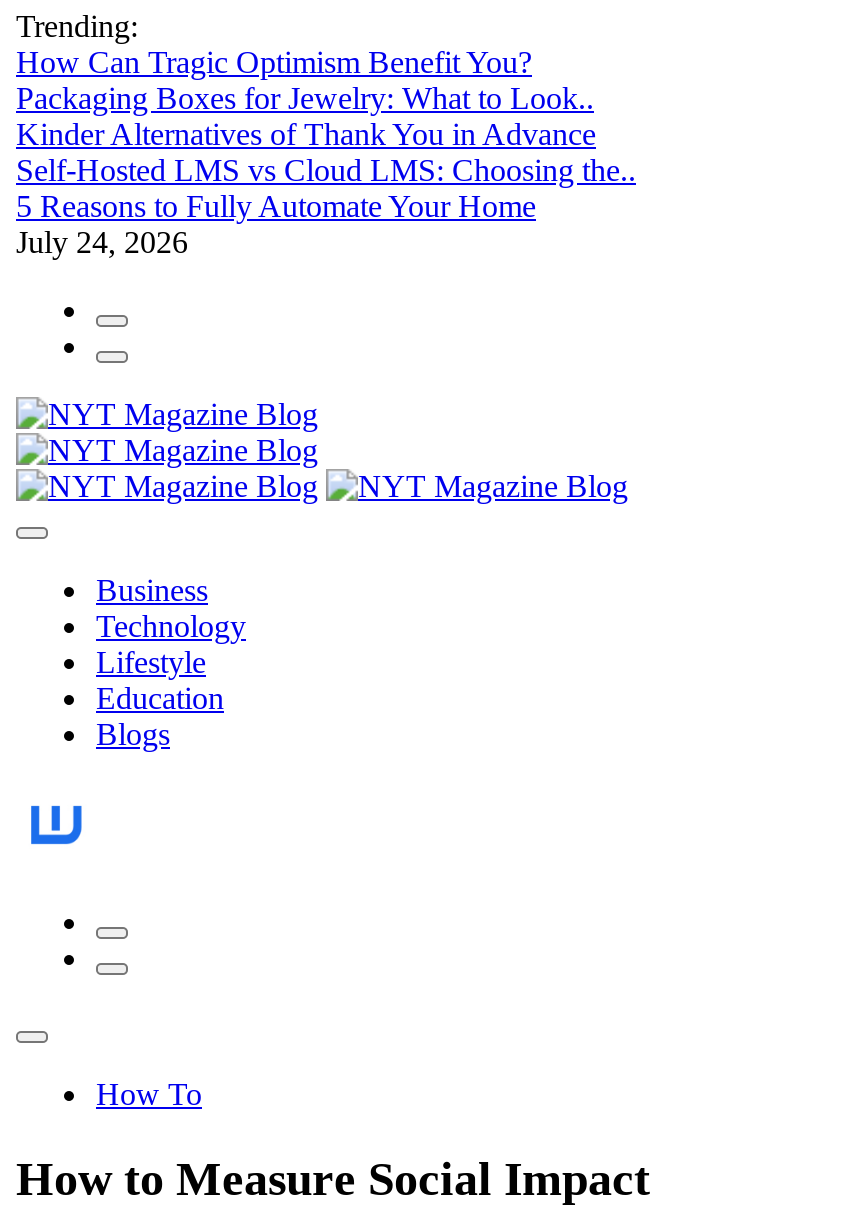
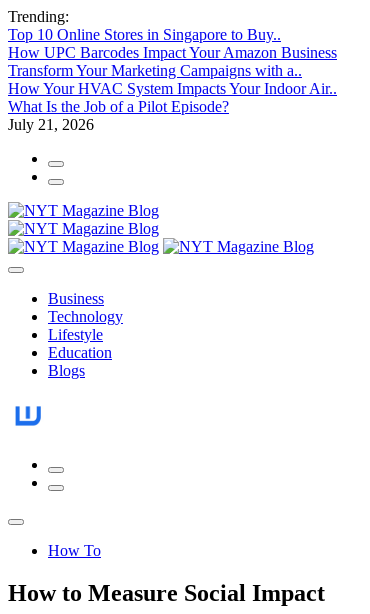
[16,45,636,259] How Can Tragic Optimism Benefit You? | Packaging Boxes for Jewelry: What to Look.. | Kinder Alternatives of Thank You in Advance | Self-Hosted LMS vs Cloud LMS: Choosing the.. | 5 Reasons to Fully Automate Your Home | July 24, 2026 -> [8,26,337,133] Top 10 Online Stores in Singapore to Buy.. | How UPC Barcodes Impact Your Amazon Business | Transform Your Marketing Campaigns with a.. | How Your HVAC System Impacts Your Indoor Air.. | What Is the Job of a Pilot Episode? | July 21, 2026

